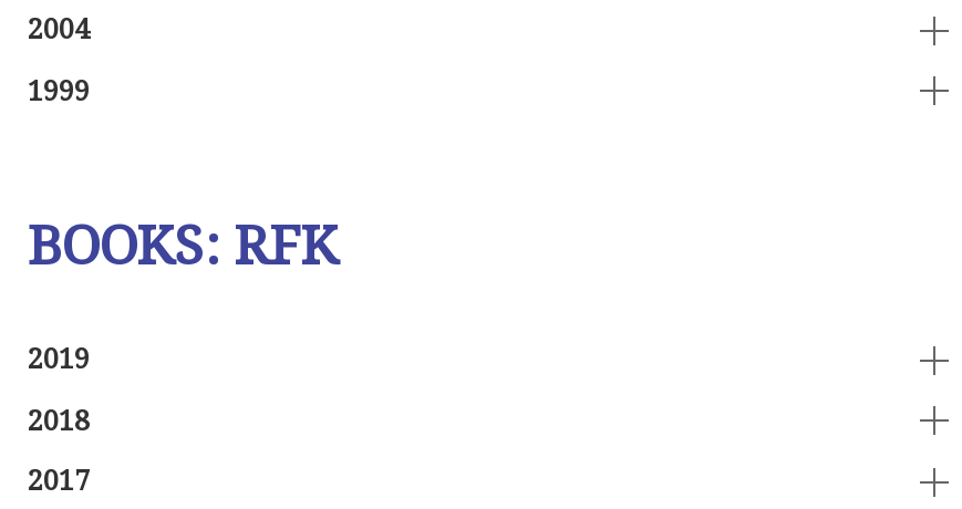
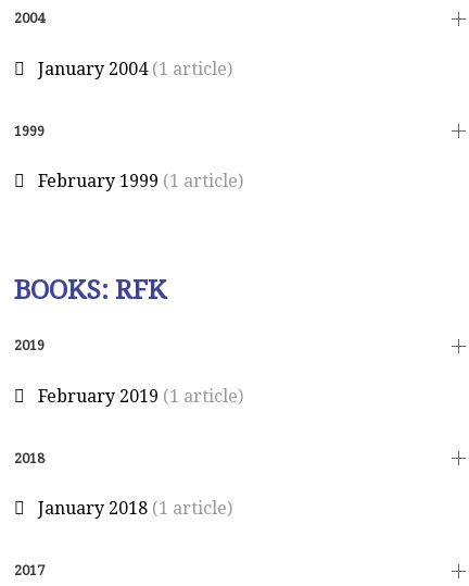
none -> [34,58,232,79] January 2004 (1 article)
none -> [34,171,243,191] February 1999 (1 article)
none -> [34,385,243,406] February 2019 (1 article)
none -> [34,498,232,519] January 2018 (1 article)

